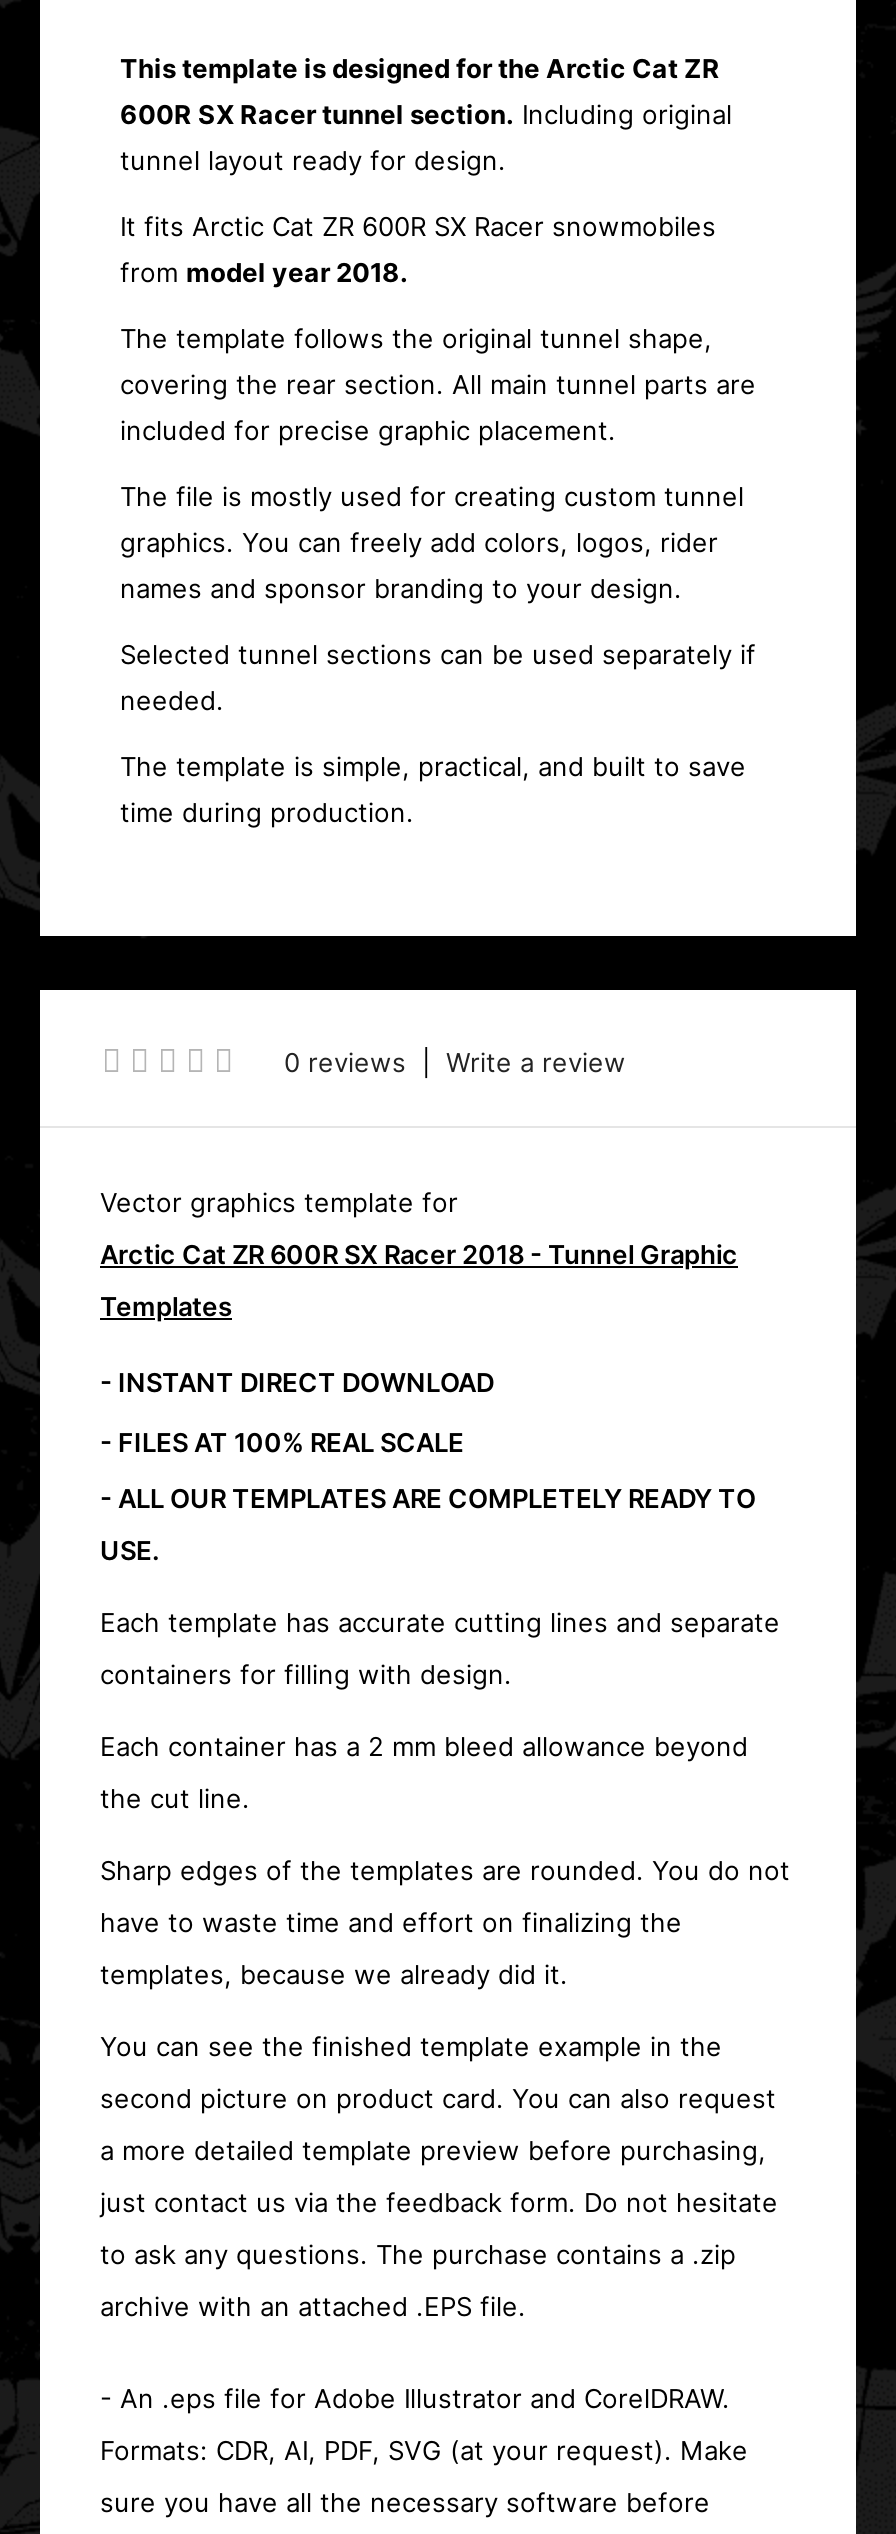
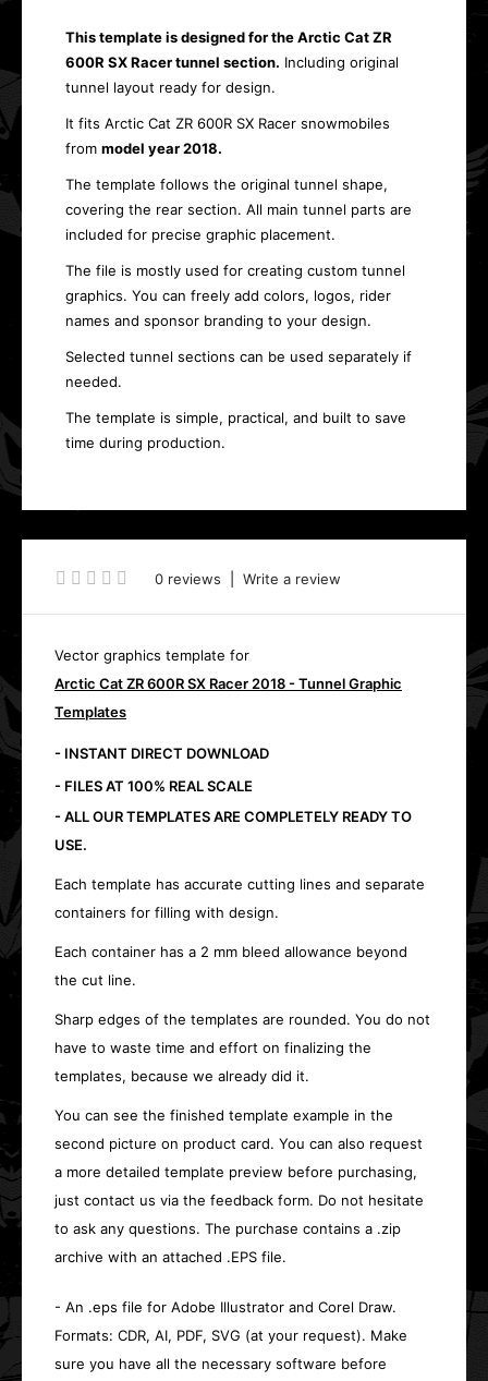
[100,2382,730,2414] - An .eps file for Adobe Illustrator and CorelDRAW. -> [54,1298,396,1316] - An .eps file for Adobe Illustrator and Corel Draw.

